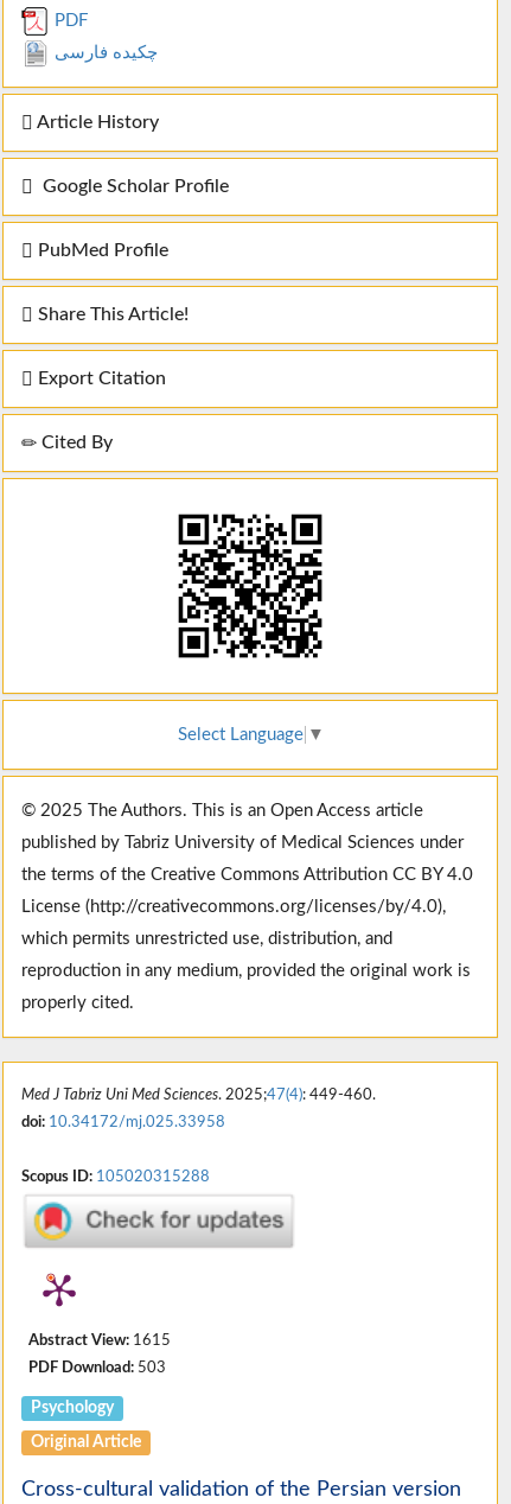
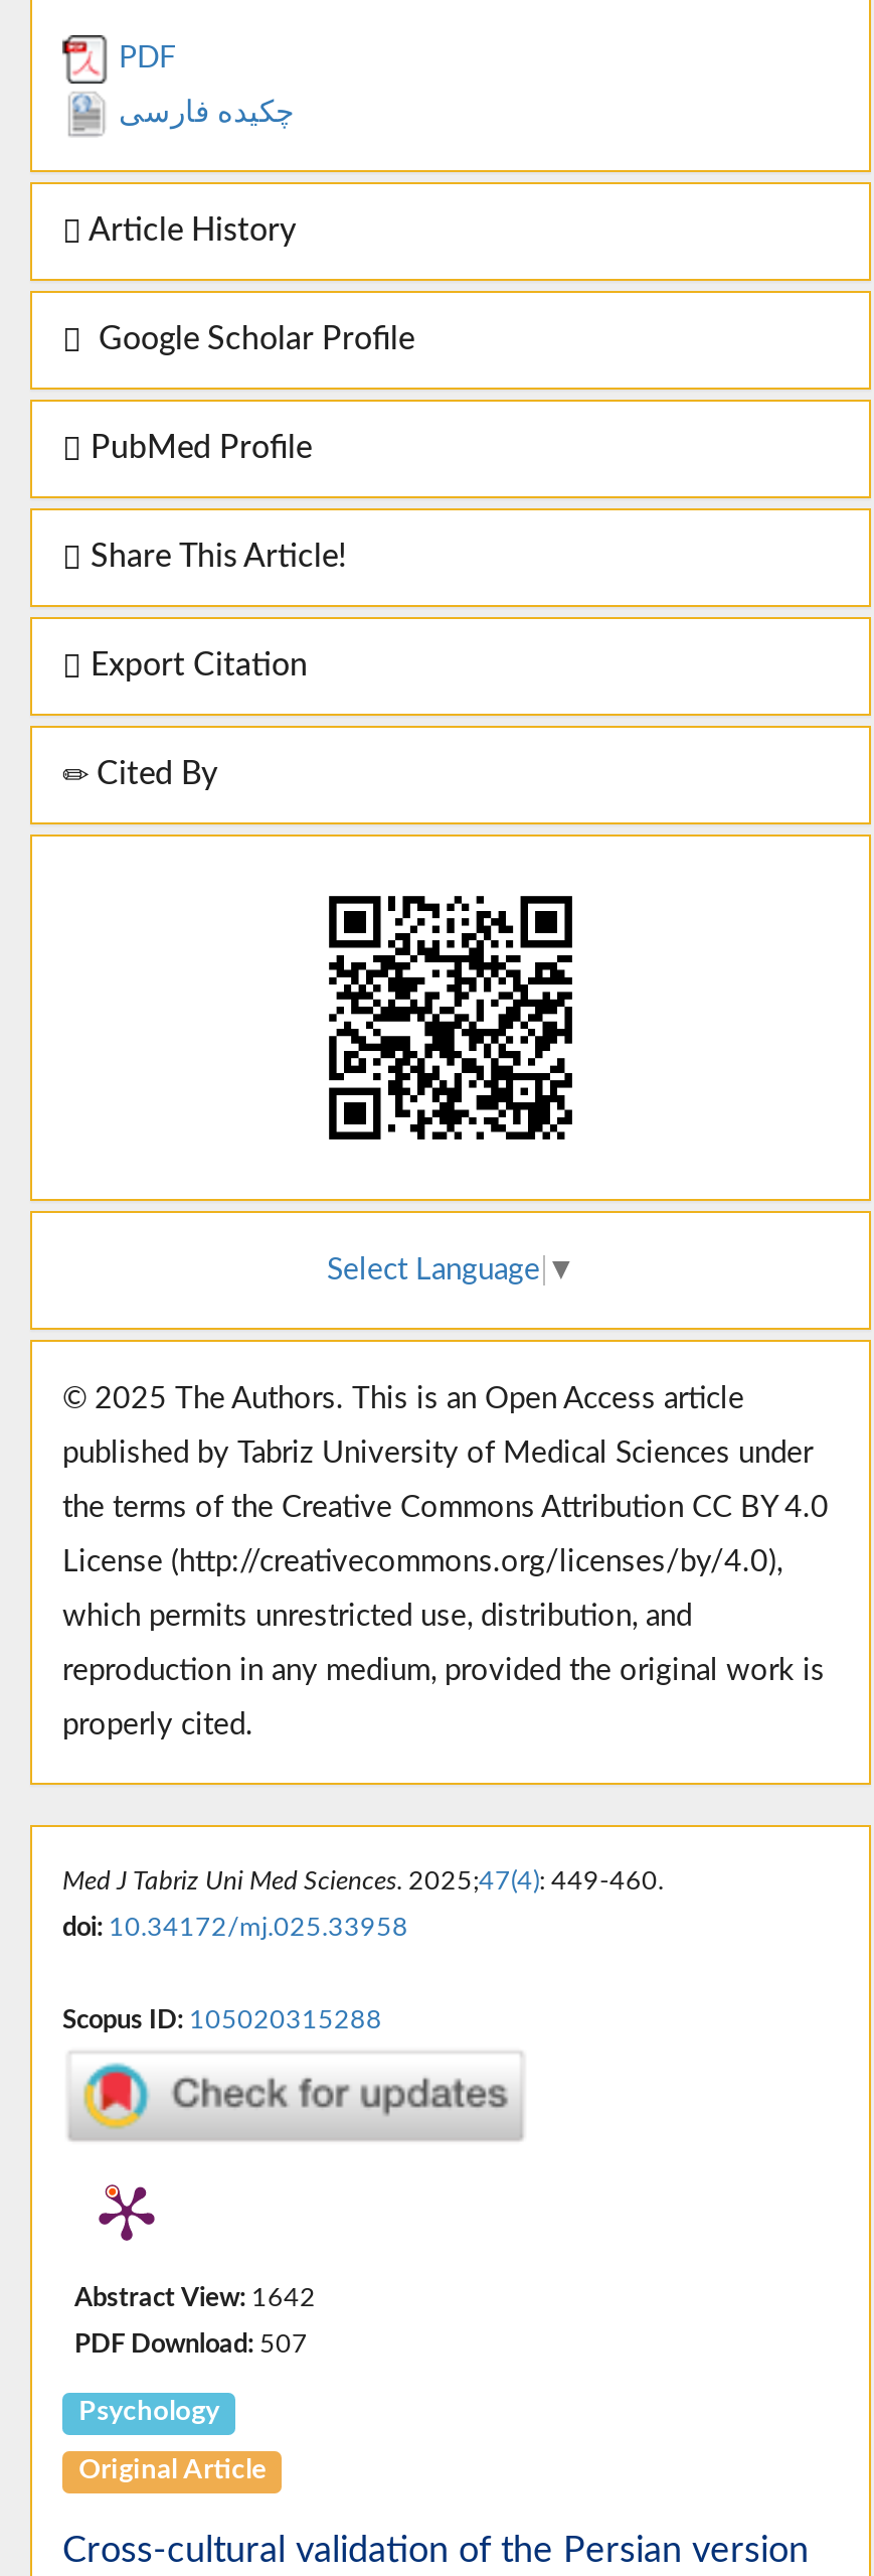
[28,1333,171,1348] Abstract View: 1615 -> [74,2286,316,2311] Abstract View: 1642
[28,1361,166,1375] PDF Download: 503 -> [74,2333,308,2357] PDF Download: 507

